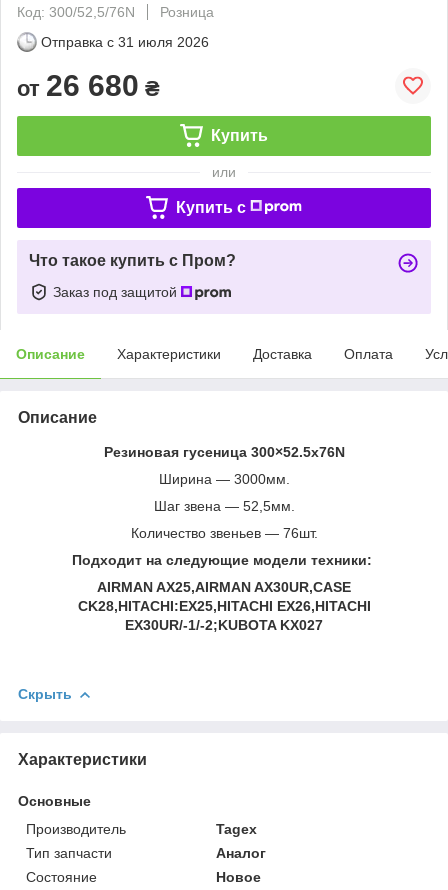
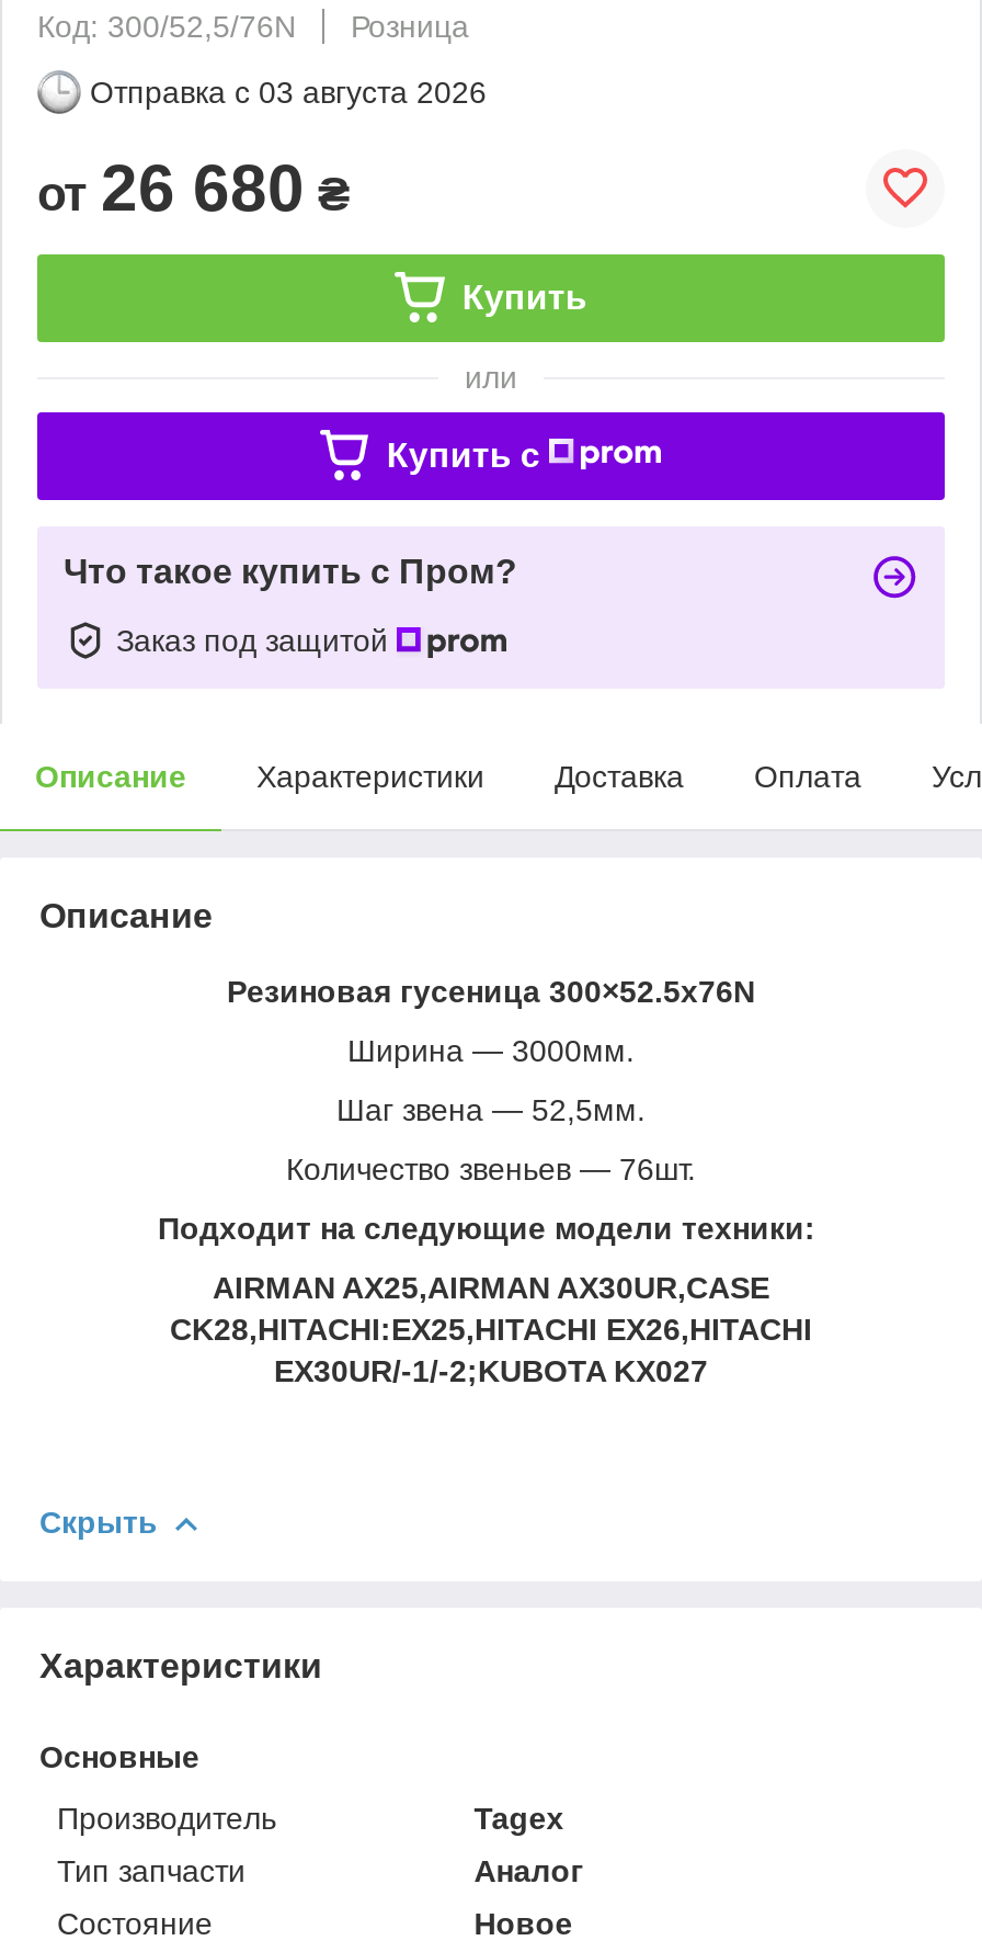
[41,34,209,50] Отправка с 31 июля 2026 -> [90,74,487,109] Отправка с 03 августа 2026

